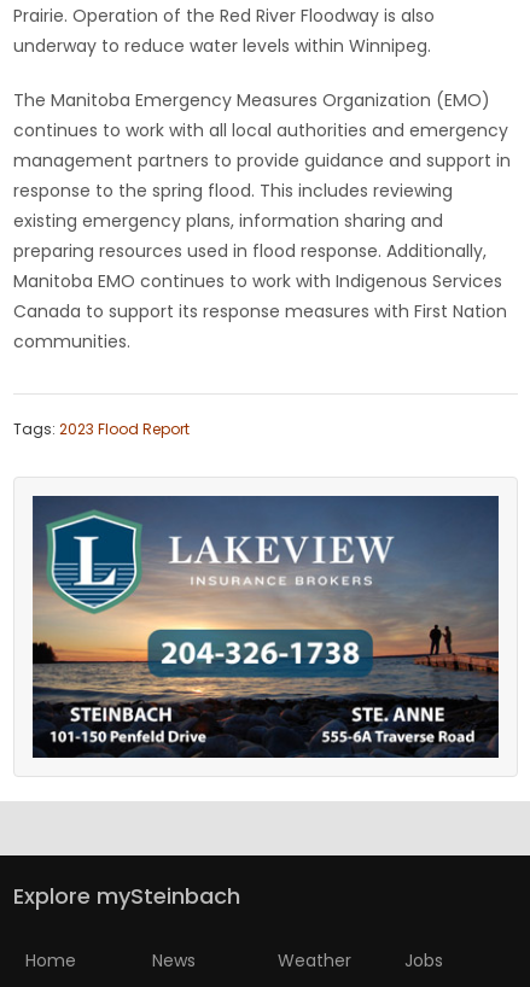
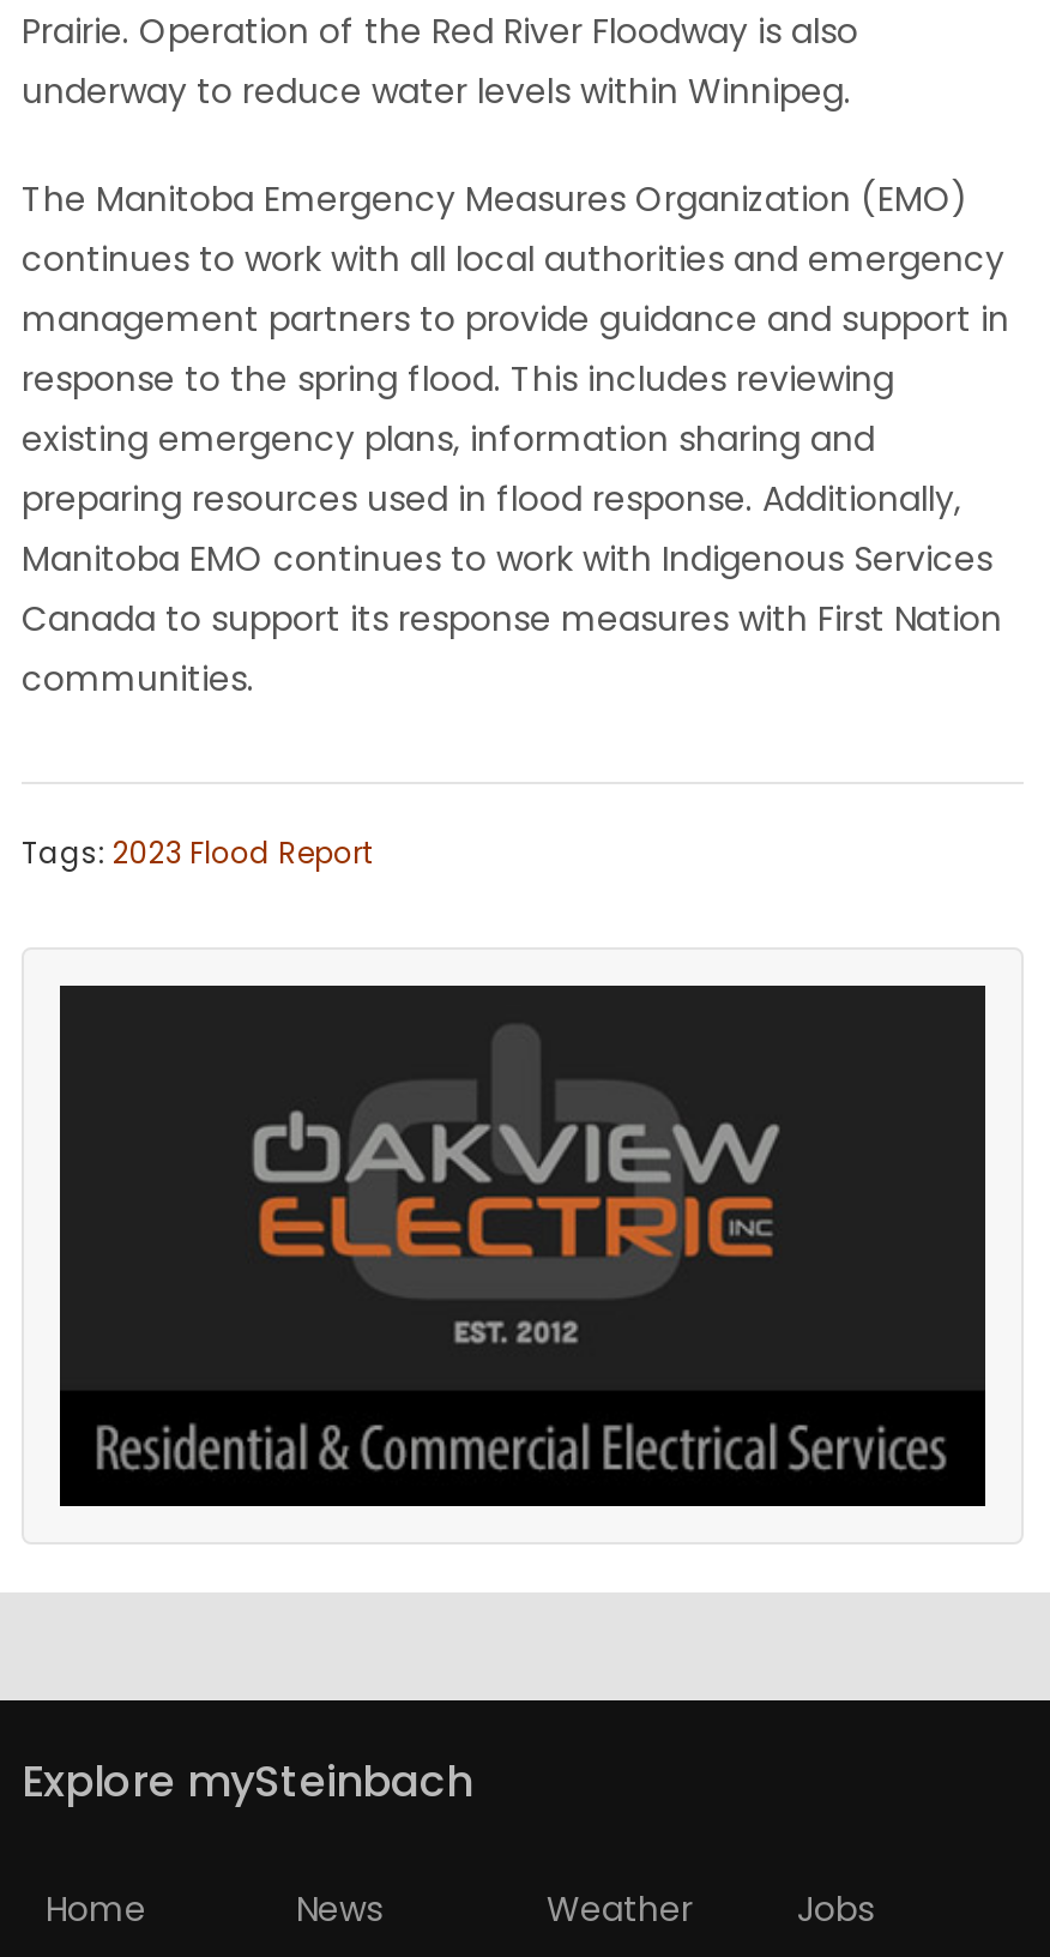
[31,496,500,758] [image] -> [58,986,988,1506] [image]

